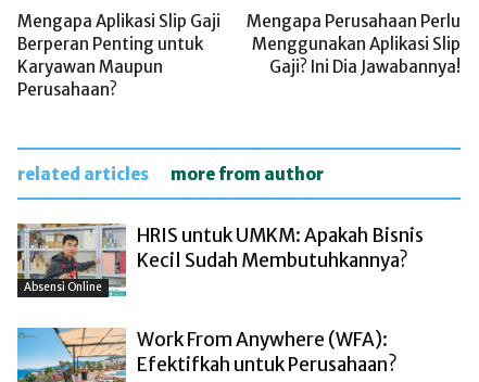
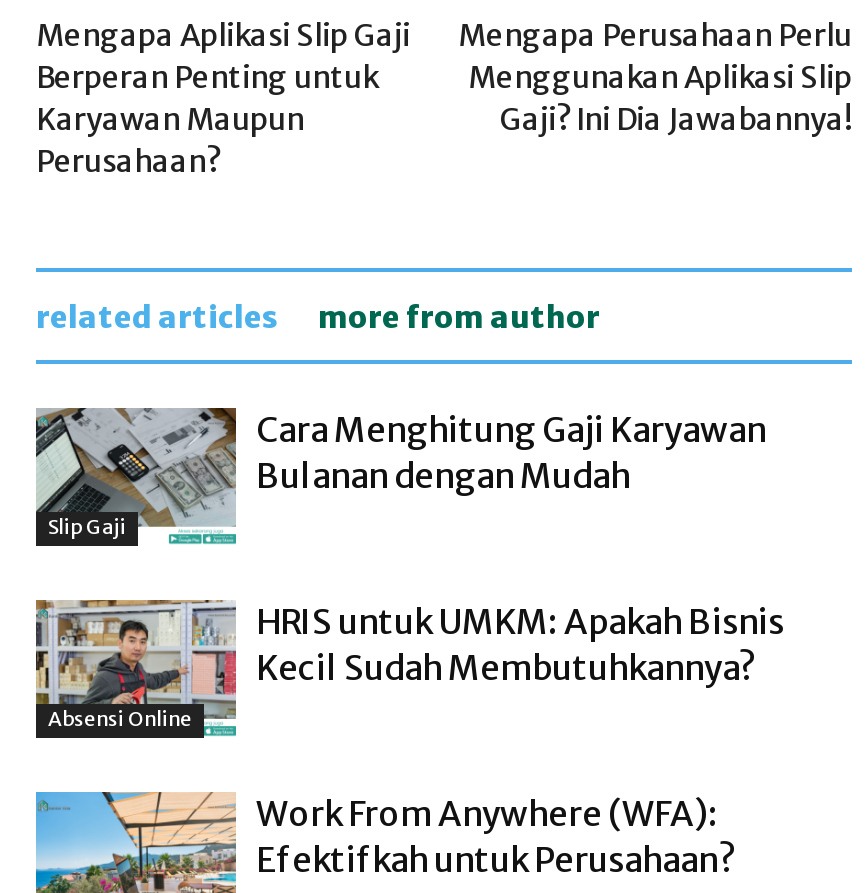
none -> [36,407,234,545] [image] | Slip Gaji
none -> [256,408,766,498] Cara Menghitung Gaji Karyawan | Bulanan dengan Mudah

